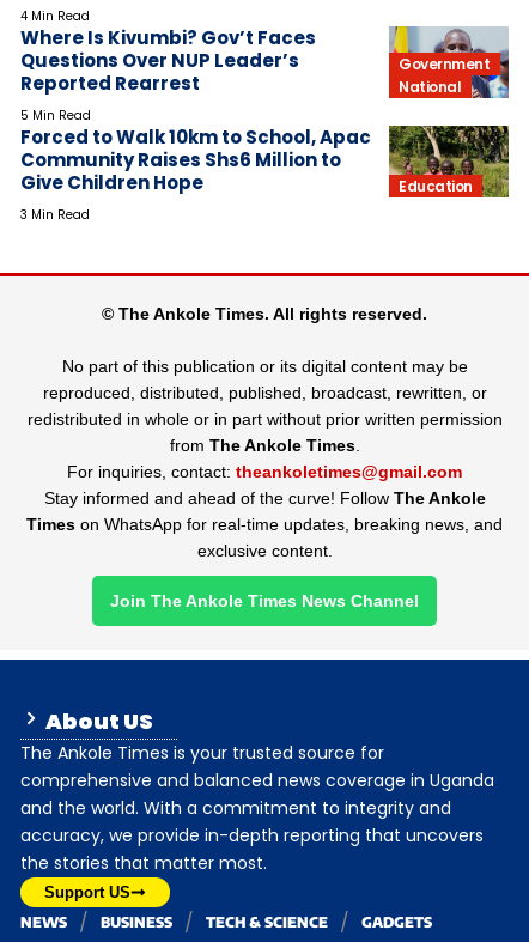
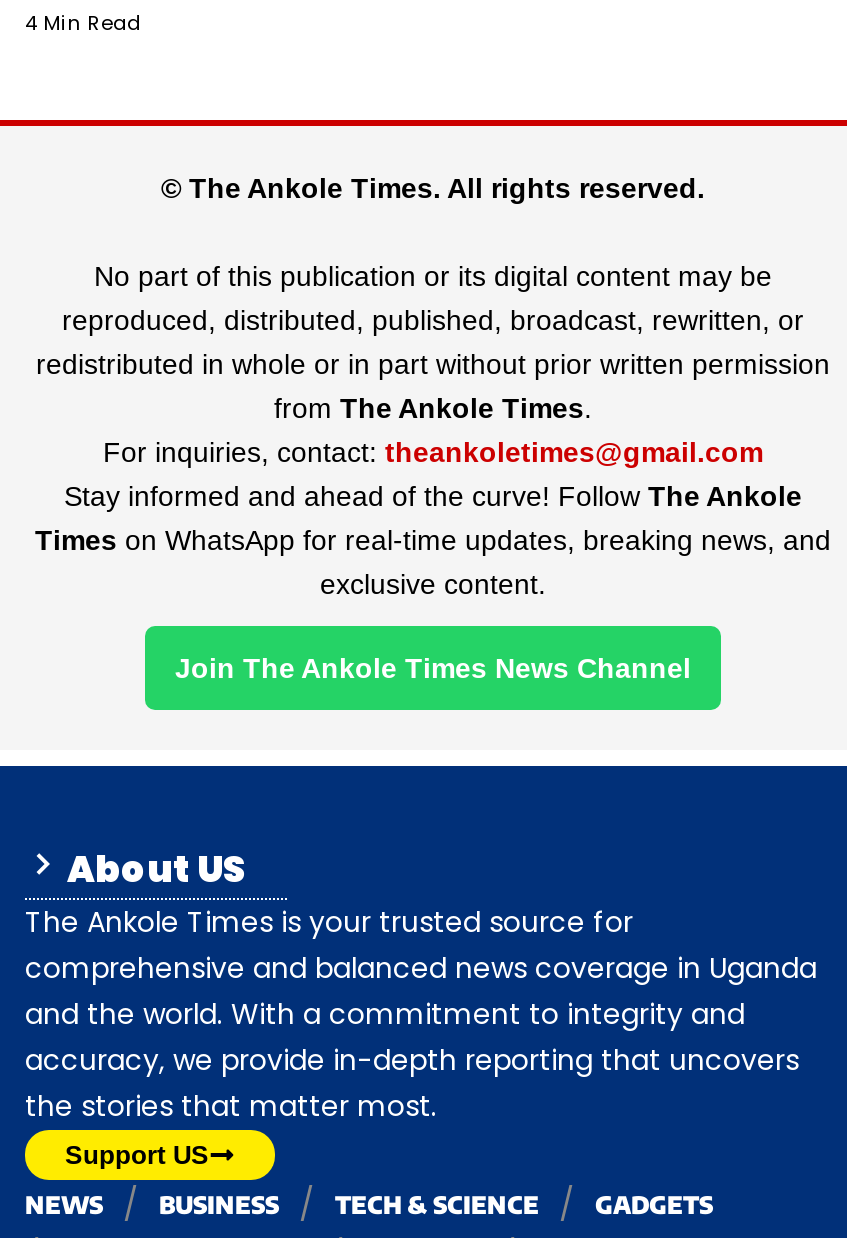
[20,26,510,199] [image] | Where Is Kivumbi? Gov’t Faces | Questions Over NUP Leader’s | Reported Rearrest | 5 Min Read | Education -> none
[389,25,510,99] [image] | Government | National -> none
[20,125,371,224] Forced to Walk 10km to School, Apac | Community Raises Shs6 Million to | Give Children Hope | 3 Min Read -> none

